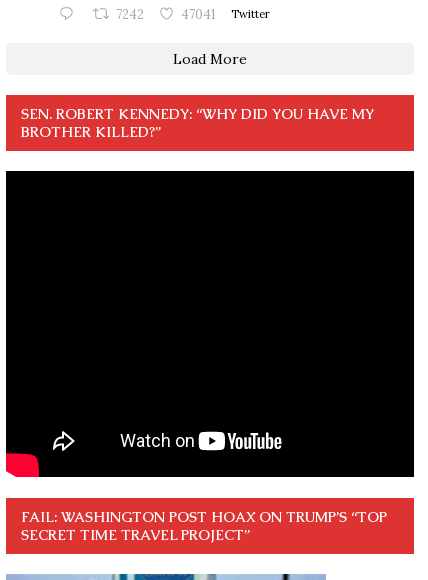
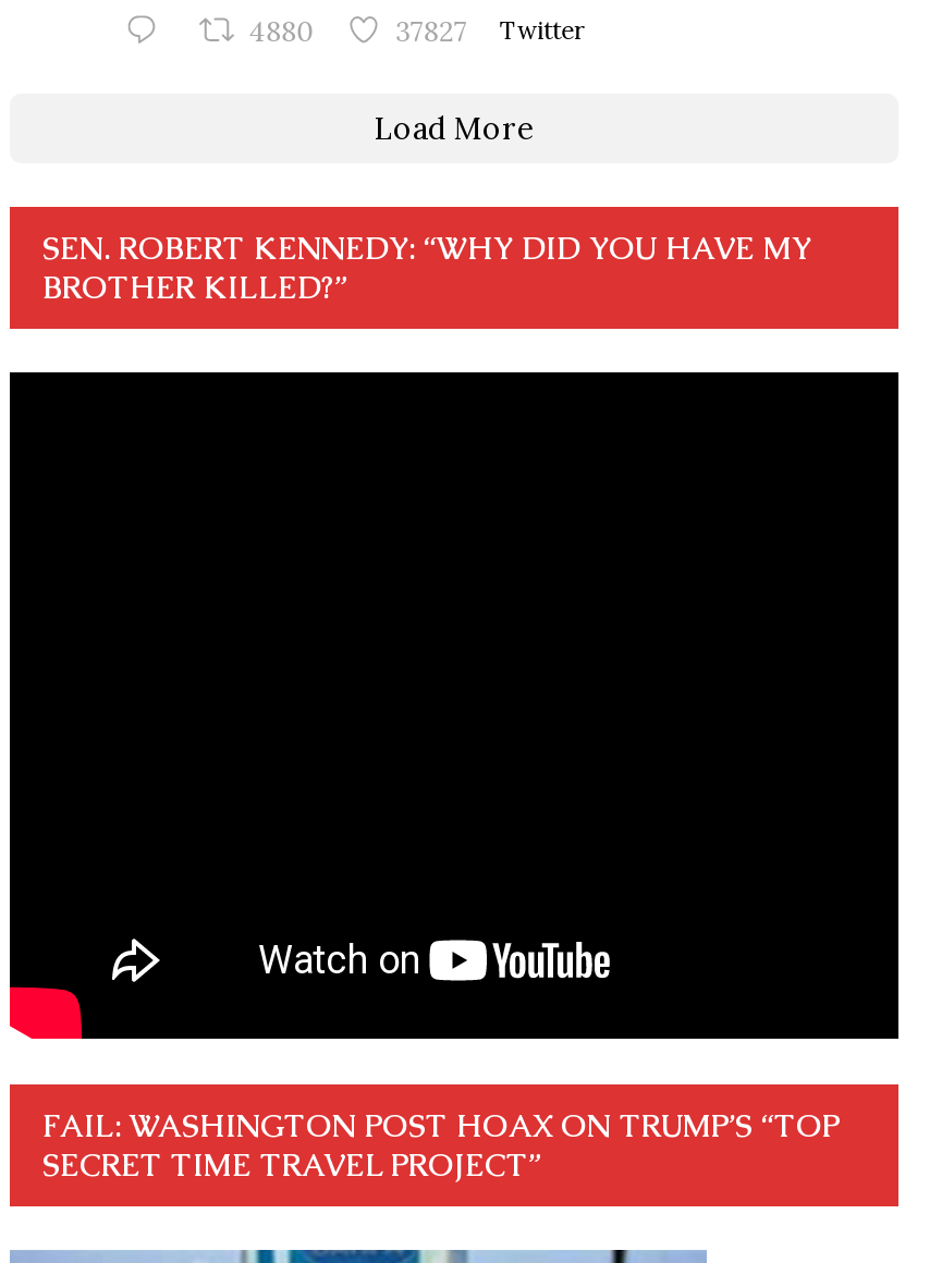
[116,6,216,22] 7242 | 47041 -> [249,14,468,49] 4880 | 37827

